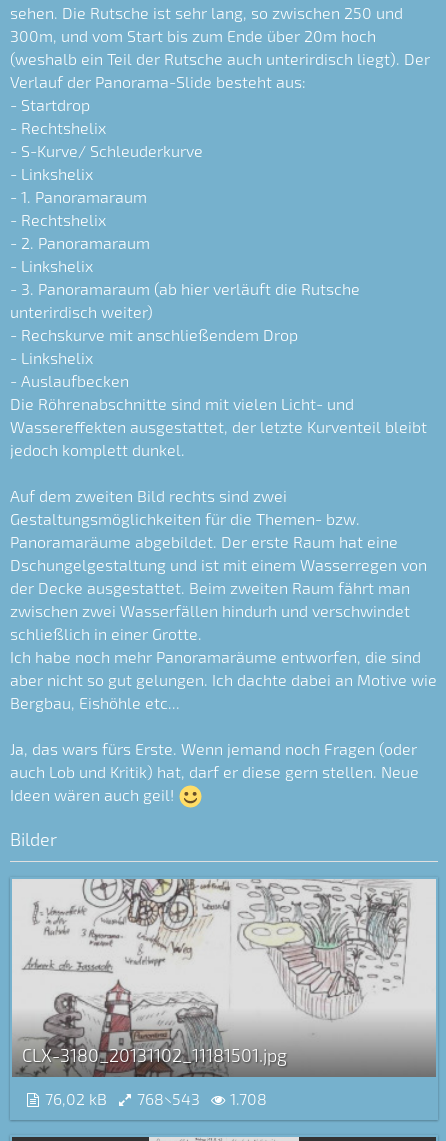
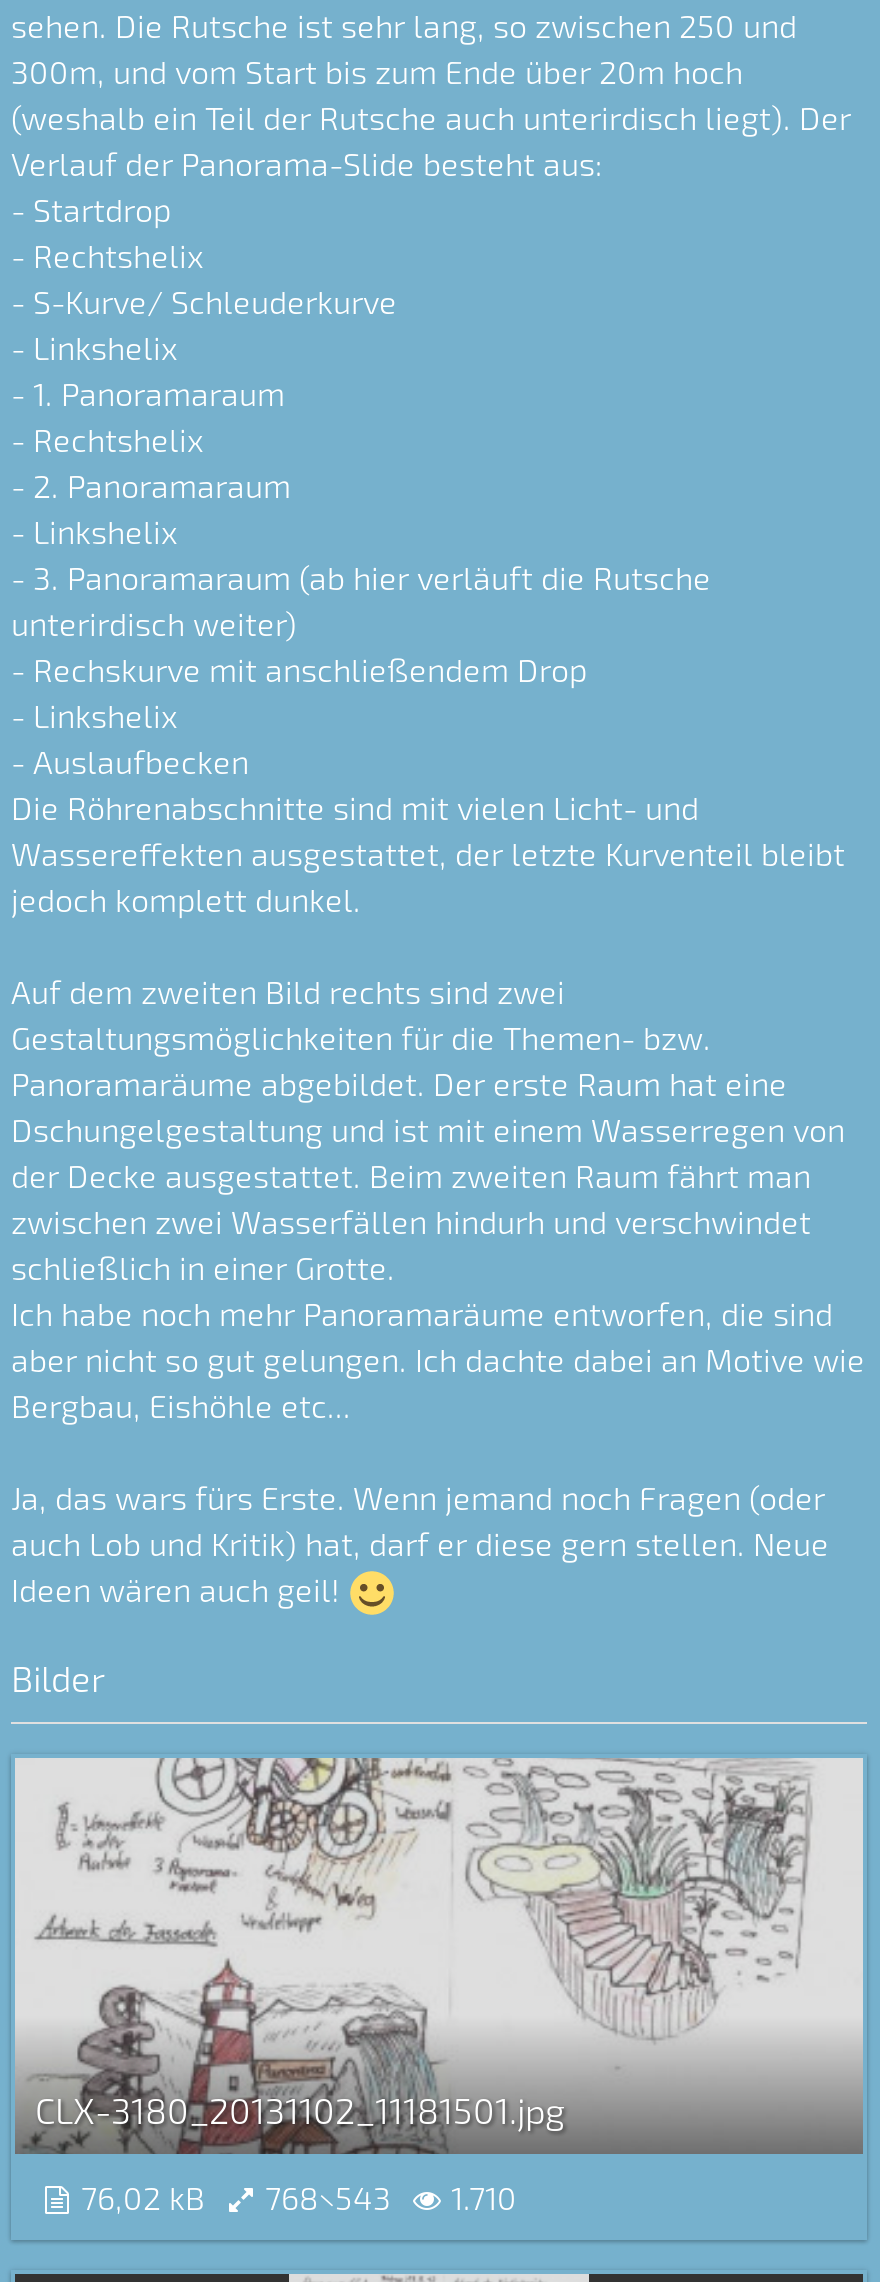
[41,1089,267,1108] 76,02 kB 768×543 1.708 -> [73,2178,517,2216] 76,02 kB 768×543 1.710

